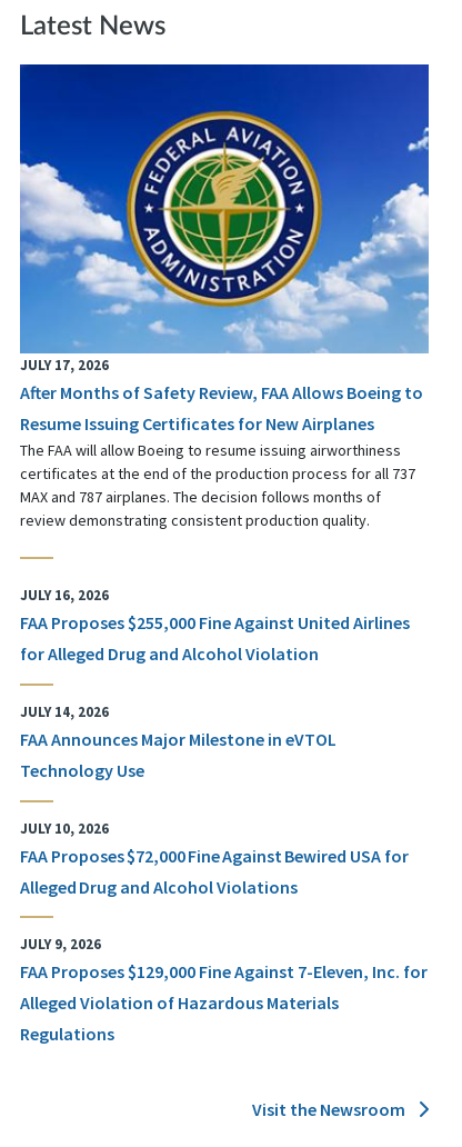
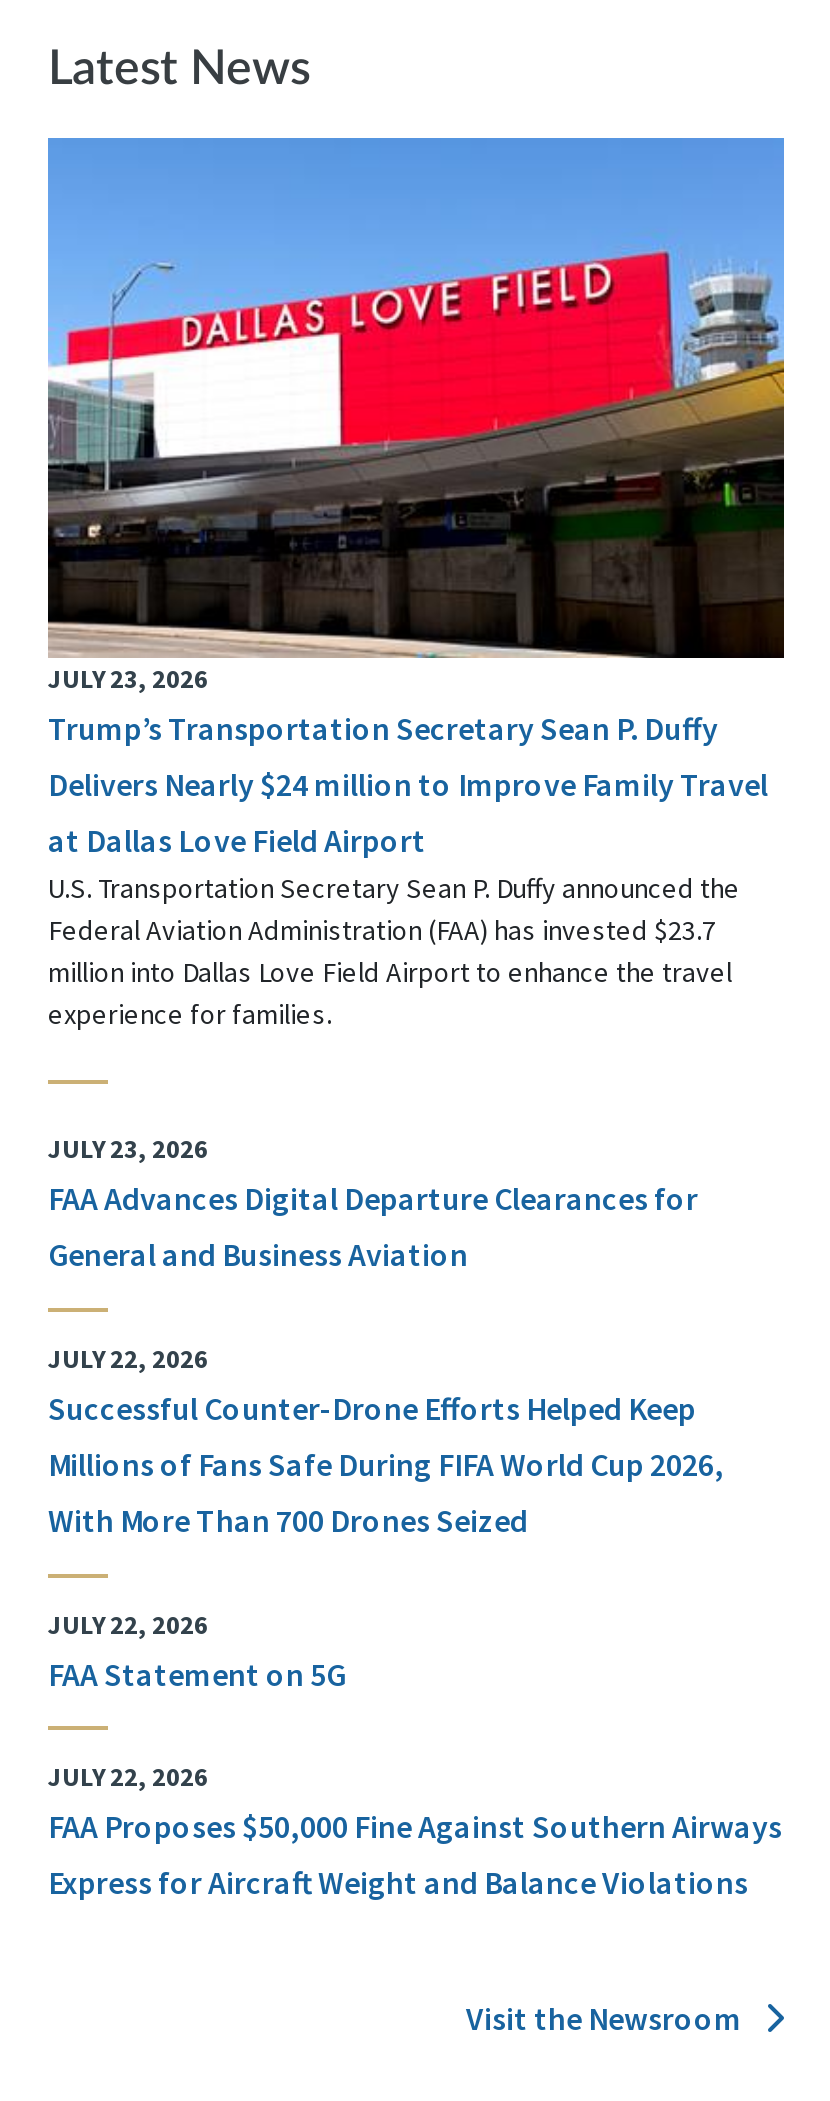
[19,63,430,530] [image] | JULY 17, 2026 | After Months of Safety Review, FAA Allows Boeing to | Resume Issuing Certificates for New Airplanes | The FAA will allow Boeing to resume issuing airworthiness | certificates at the end of the production process for all 737 | MAX and 787 airplanes. The decision follows months of | review demonstrating consistent production quality. -> [46,136,786,1031] [image] | JULY 23, 2026 | Trump’s Transportation Secretary Sean P. Duffy | Delivers Nearly $24 million to Improve Family Travel | at Dallas Love Field Airport | U.S. Transportation Secretary Sean P. Duffy announced the | Federal Aviation Administration (FAA) has invested $23.7 | million into Dallas Love Field Airport to enhance the travel | experience for families.
[20,586,410,665] JULY 16, 2026 | FAA Proposes $255,000 Fine Against United Airlines | for Alleged Drug and Alcohol Violation -> [48,1133,698,1275] JULY 23, 2026 | FAA Advances Digital Departure Clearances for | General and Business Aviation
[20,702,337,781] JULY 14, 2026 | FAA Announces Major Milestone in eVTOL | Technology Use -> [48,1342,724,1540] JULY 22, 2026 | Successful Counter-Drone Efforts Helped Keep | Millions of Fans Safe During FIFA World Cup 2026, | With More Than 700 Drones Seized
[20,819,409,898] JULY 10, 2026 | FAA Proposes $72,000 Fine Against Bewired USA for | Alleged Drug and Alcohol Violations -> [48,1607,346,1693] JULY 22, 2026 | FAA Statement on 5G
[20,935,428,1045] JULY 9, 2026 | FAA Proposes $129,000 Fine Against 7-Eleven, Inc. for | Alleged Violation of Hazardous Materials | Regulations -> [48,1760,782,1902] JULY 22, 2026 | FAA Proposes $50,000 Fine Against Southern Airways | Express for Aircraft Weight and Balance Violations

